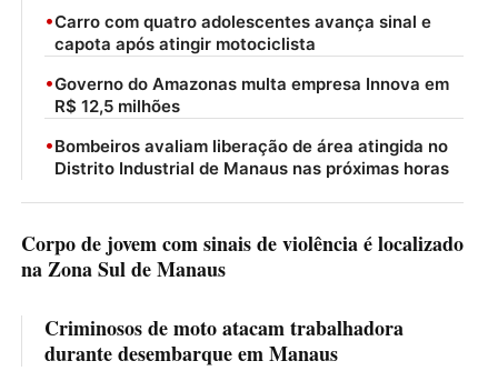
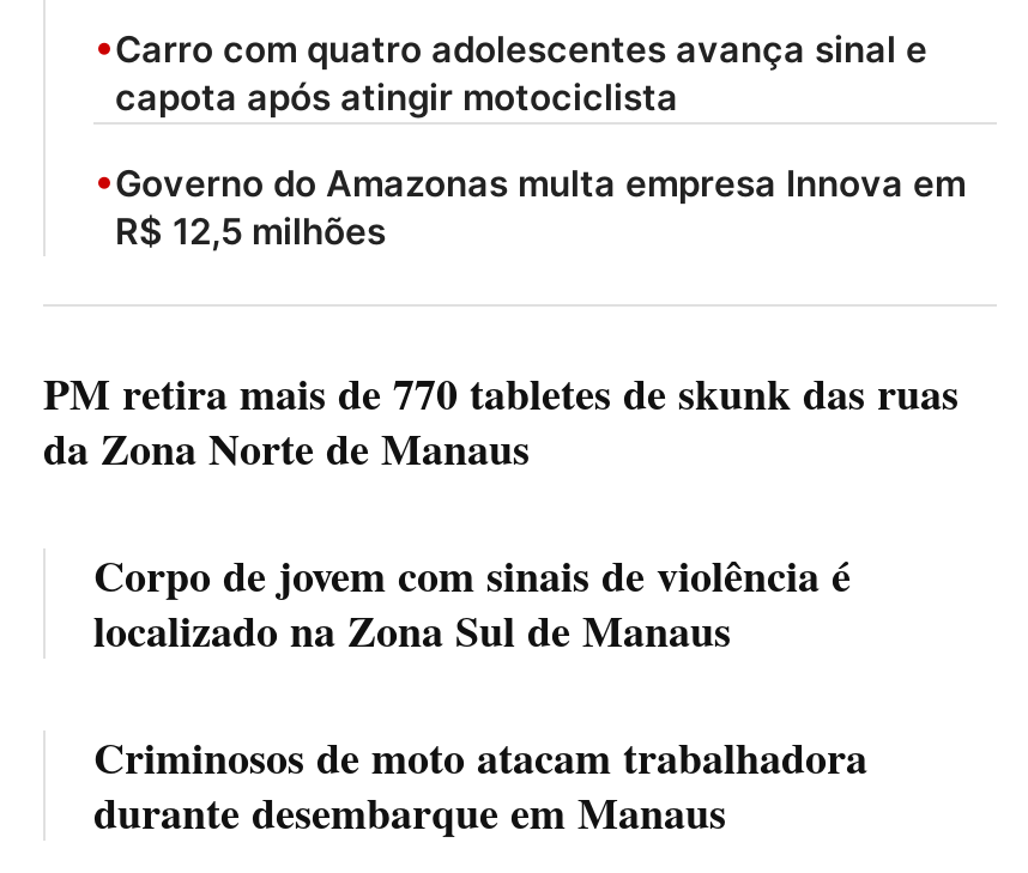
[44,134,449,179] •Bombeiros avaliam liberação de área atingida no | Distrito Industrial de Manaus nas próximas horas -> [43,363,959,480] PM retira mais de 770 tabletes de skunk das ruas | da Zona Norte de Manaus

